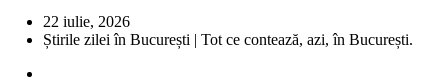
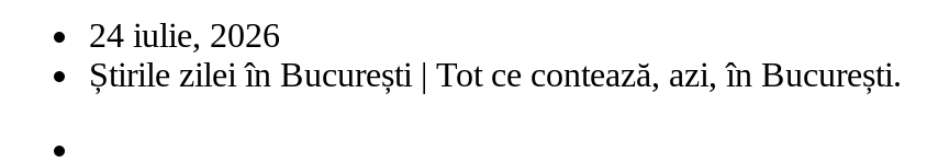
[43,13,130,30] 22 iulie, 2026 -> [89,16,280,54] 24 iulie, 2026

